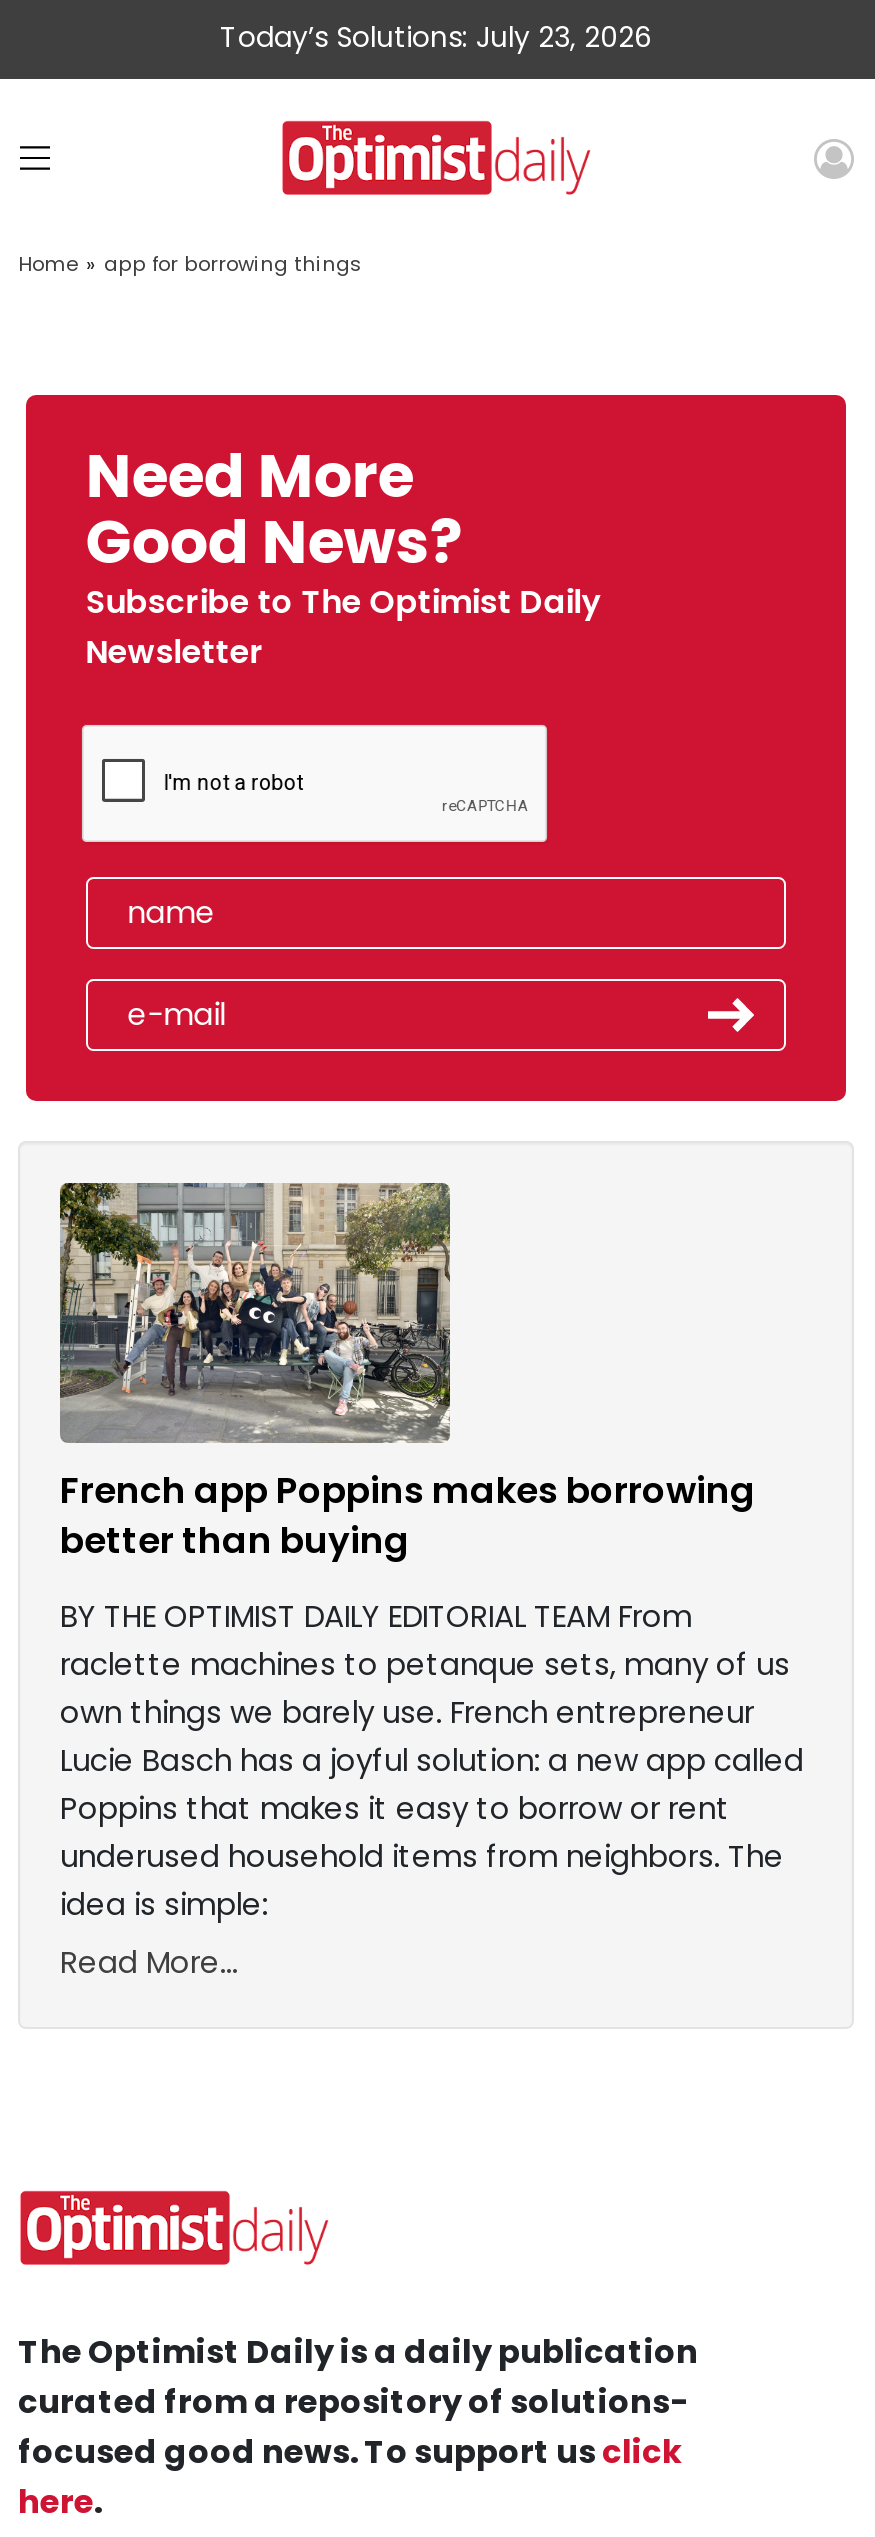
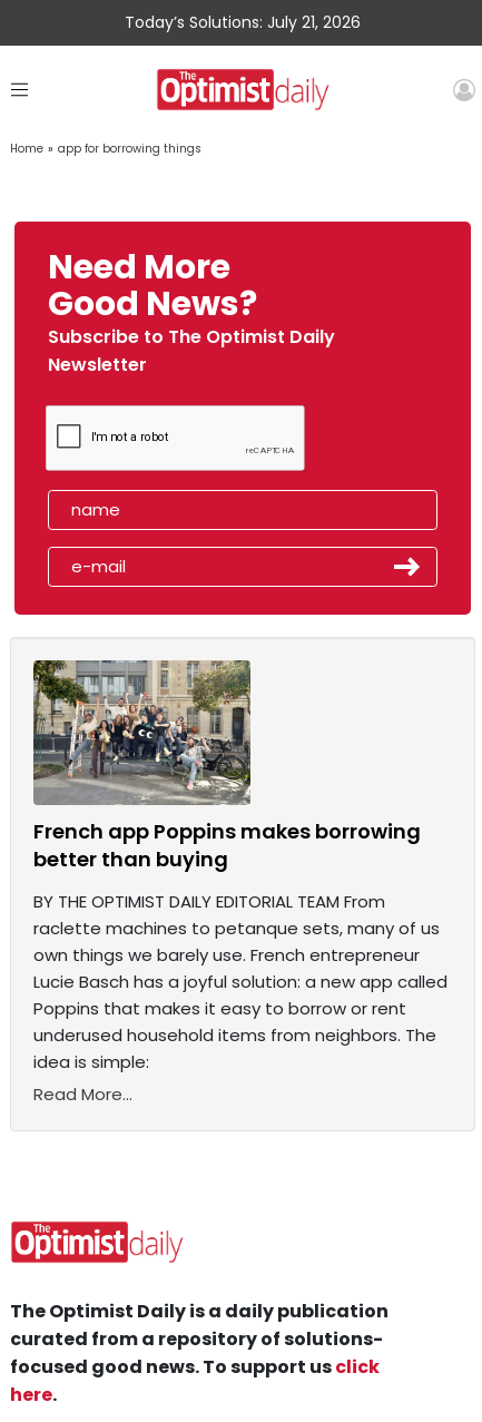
[220,17,652,57] Today’s Solutions: July 23, 2026 -> [125,11,361,33] Today’s Solutions: July 21, 2026

